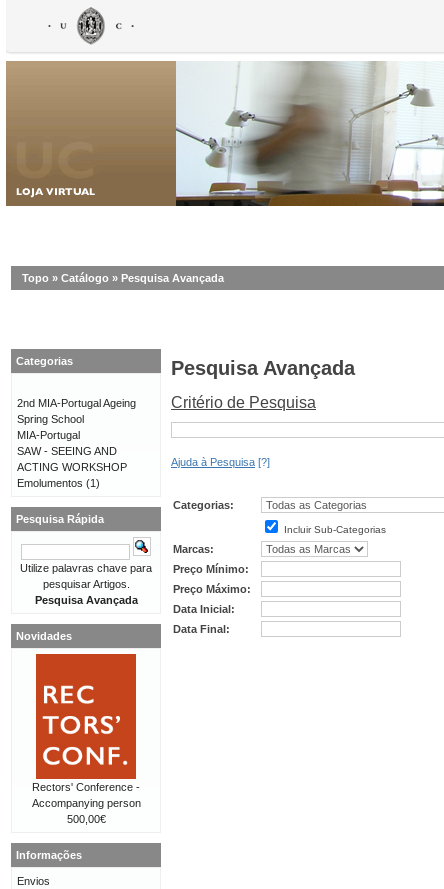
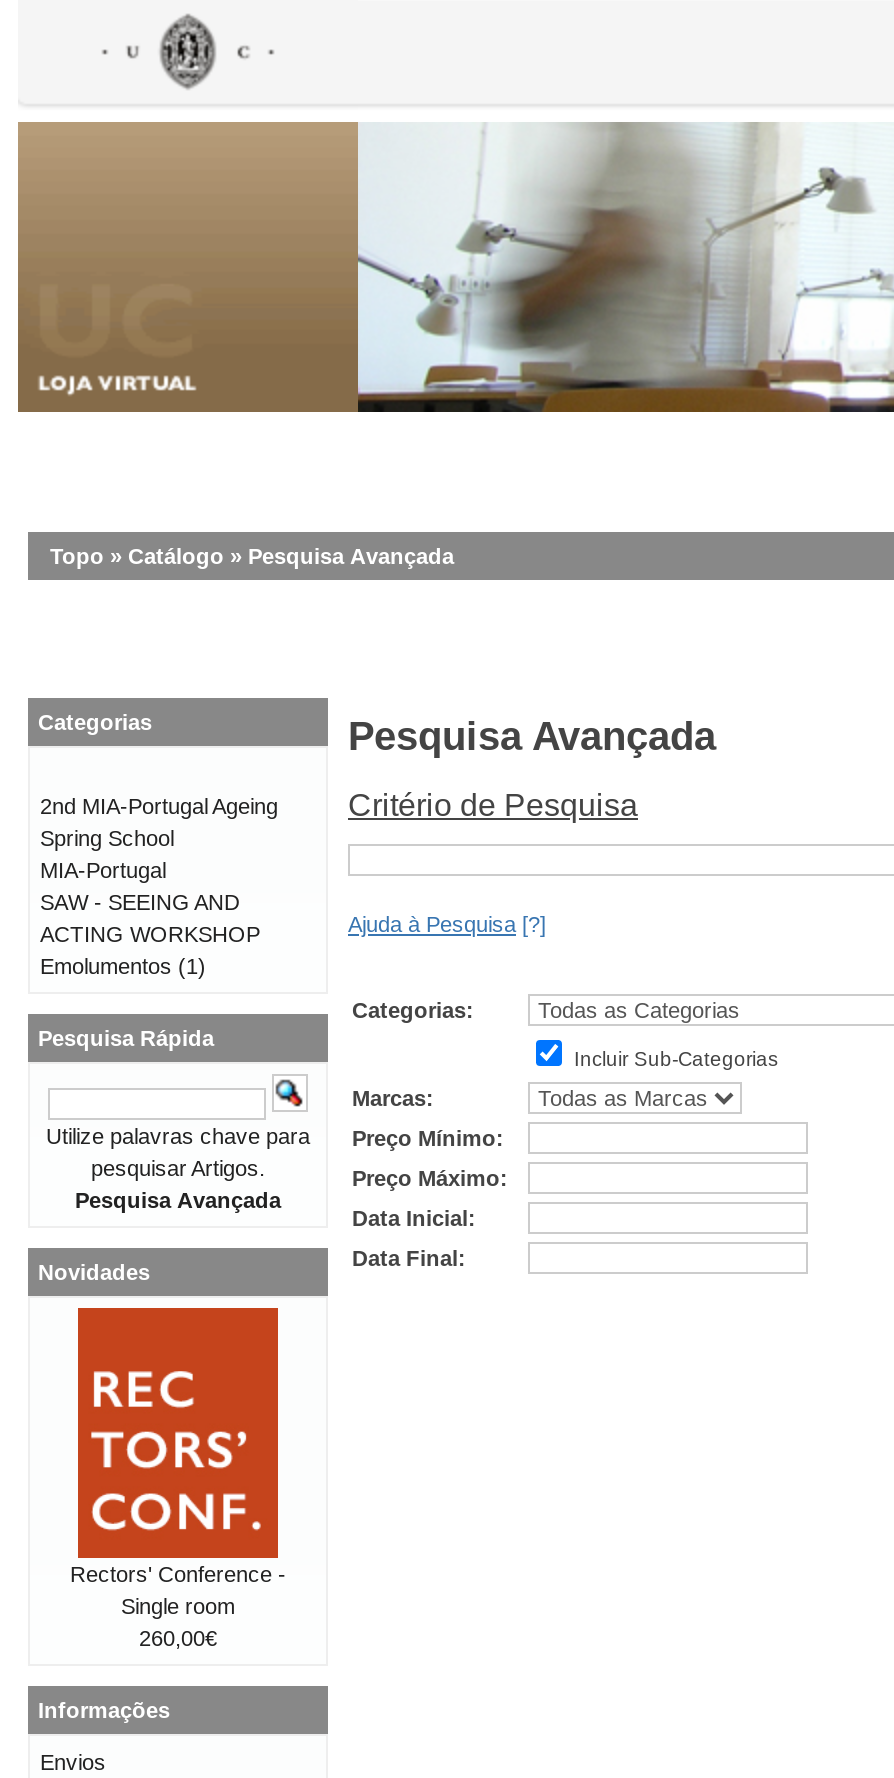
[31,797,140,825] Accompanying person | 500,00€ -> [121,1594,235,1650] Single room | 260,00€

